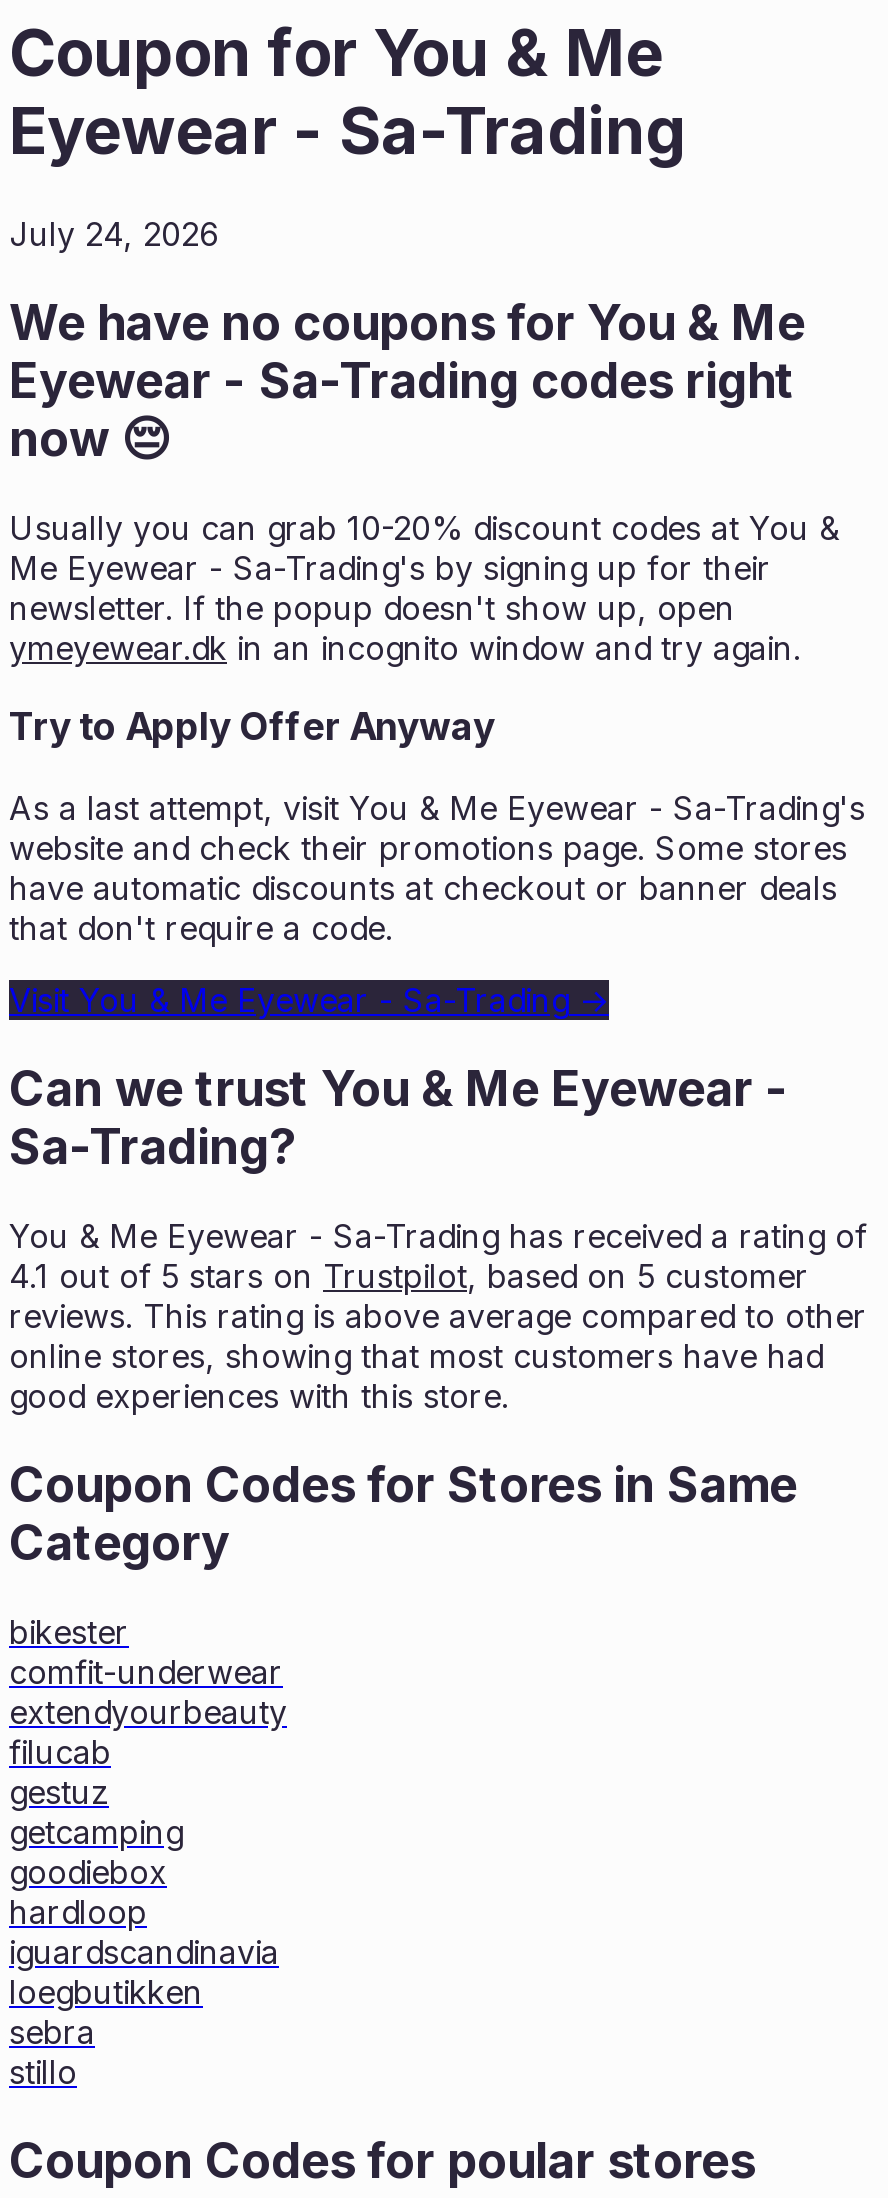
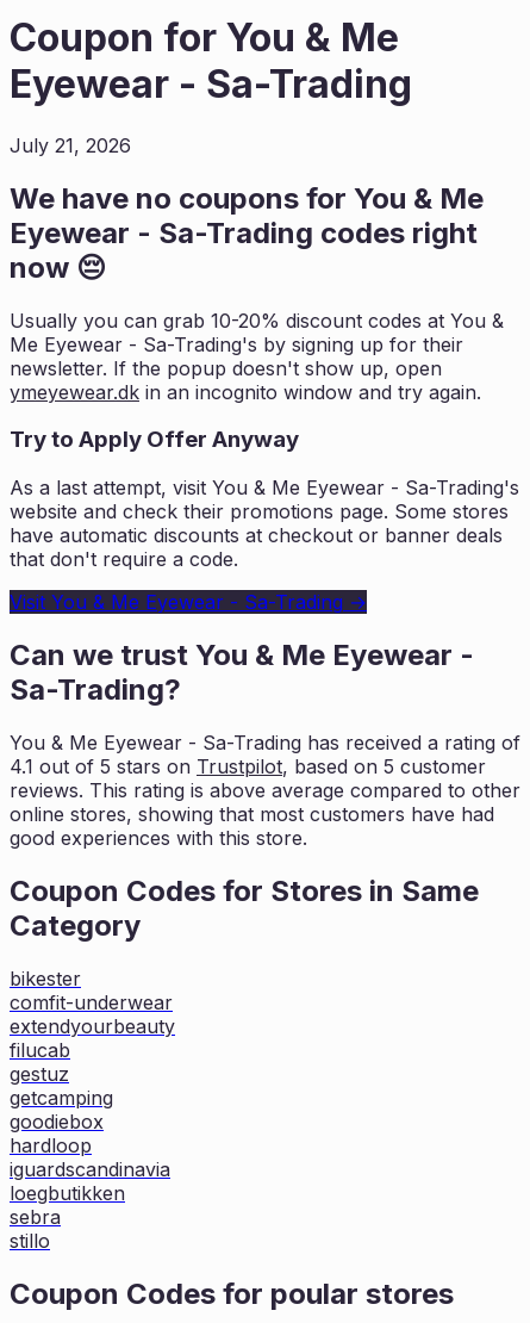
[9,214,219,254] July 24, 2026 -> [10,133,131,157] July 21, 2026

